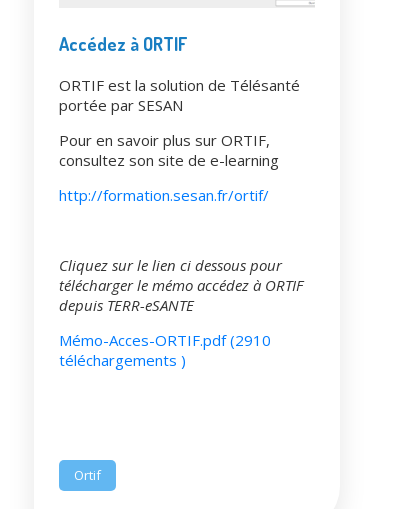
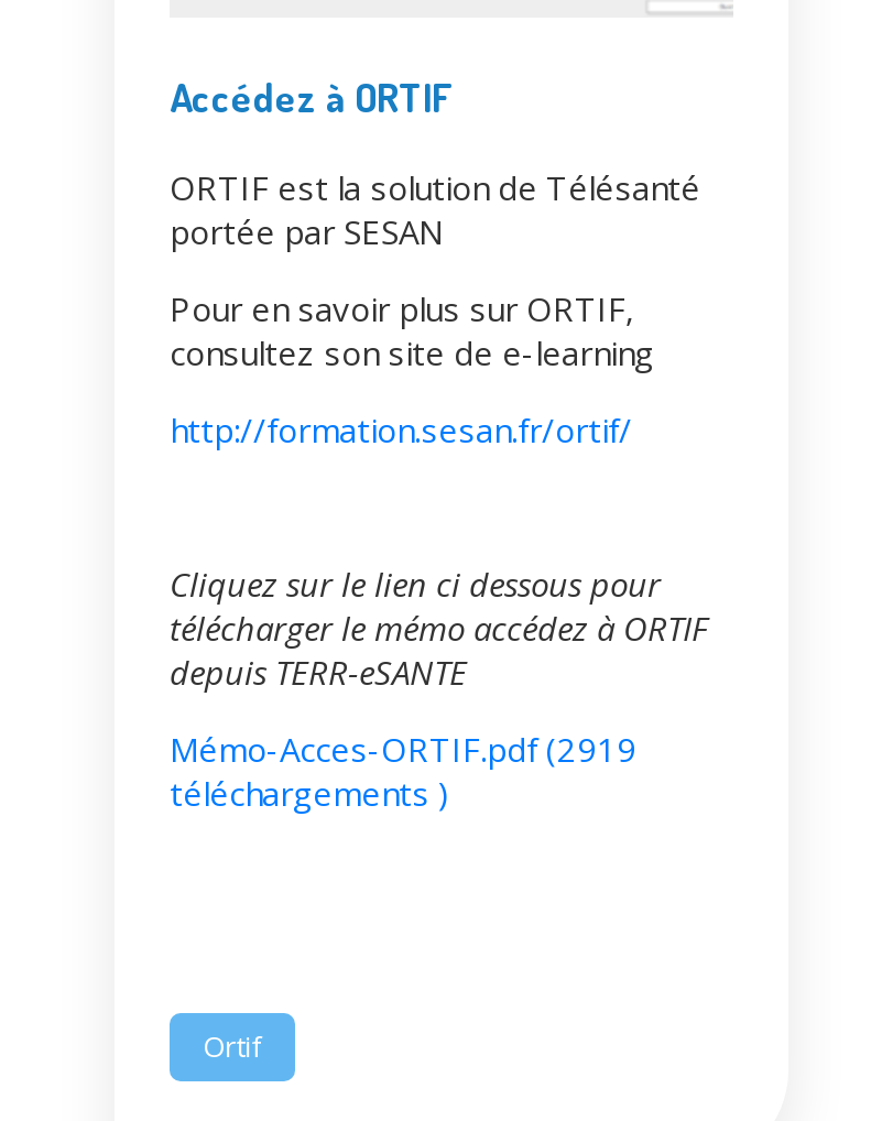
[59,330,271,350] Mémo-Acces-ORTIF.pdf (2910 -> [170,726,636,770] Mémo-Acces-ORTIF.pdf (2919

